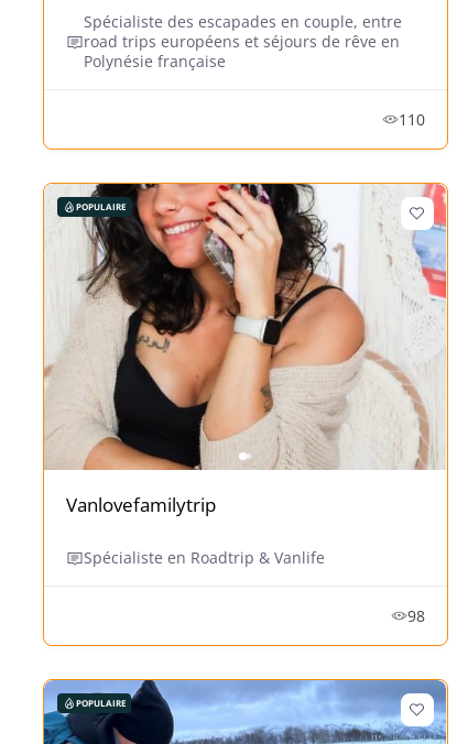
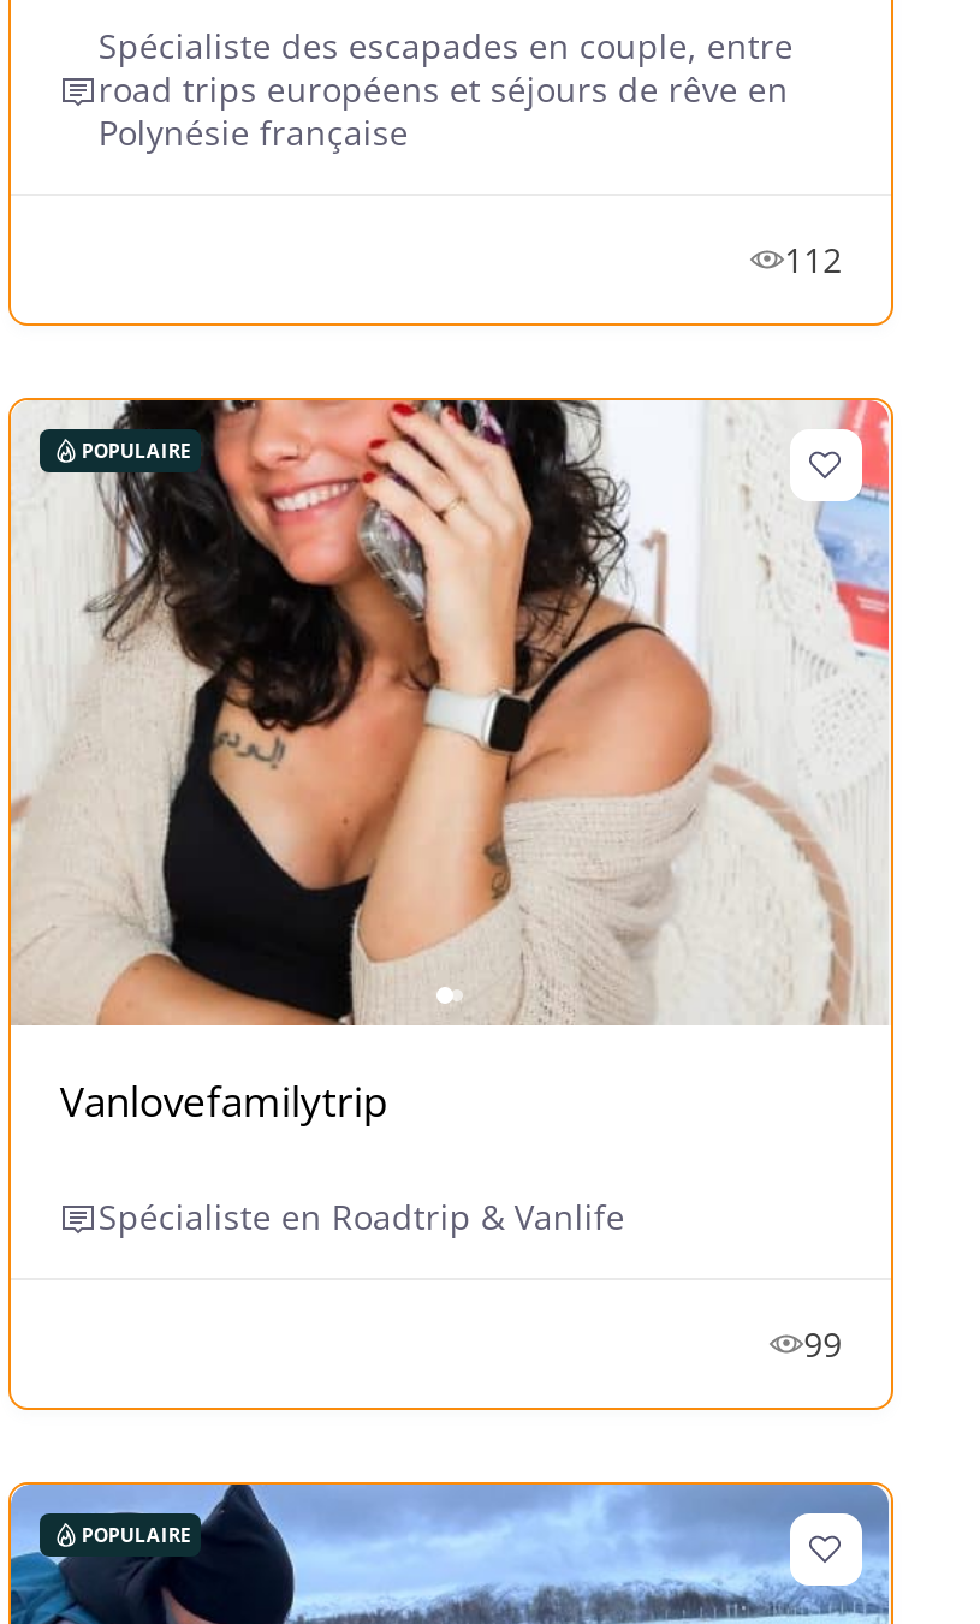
[398,108,425,129] 110 -> [784,236,842,281] 112
[407,605,425,626] 98 -> [803,1320,842,1366] 99

